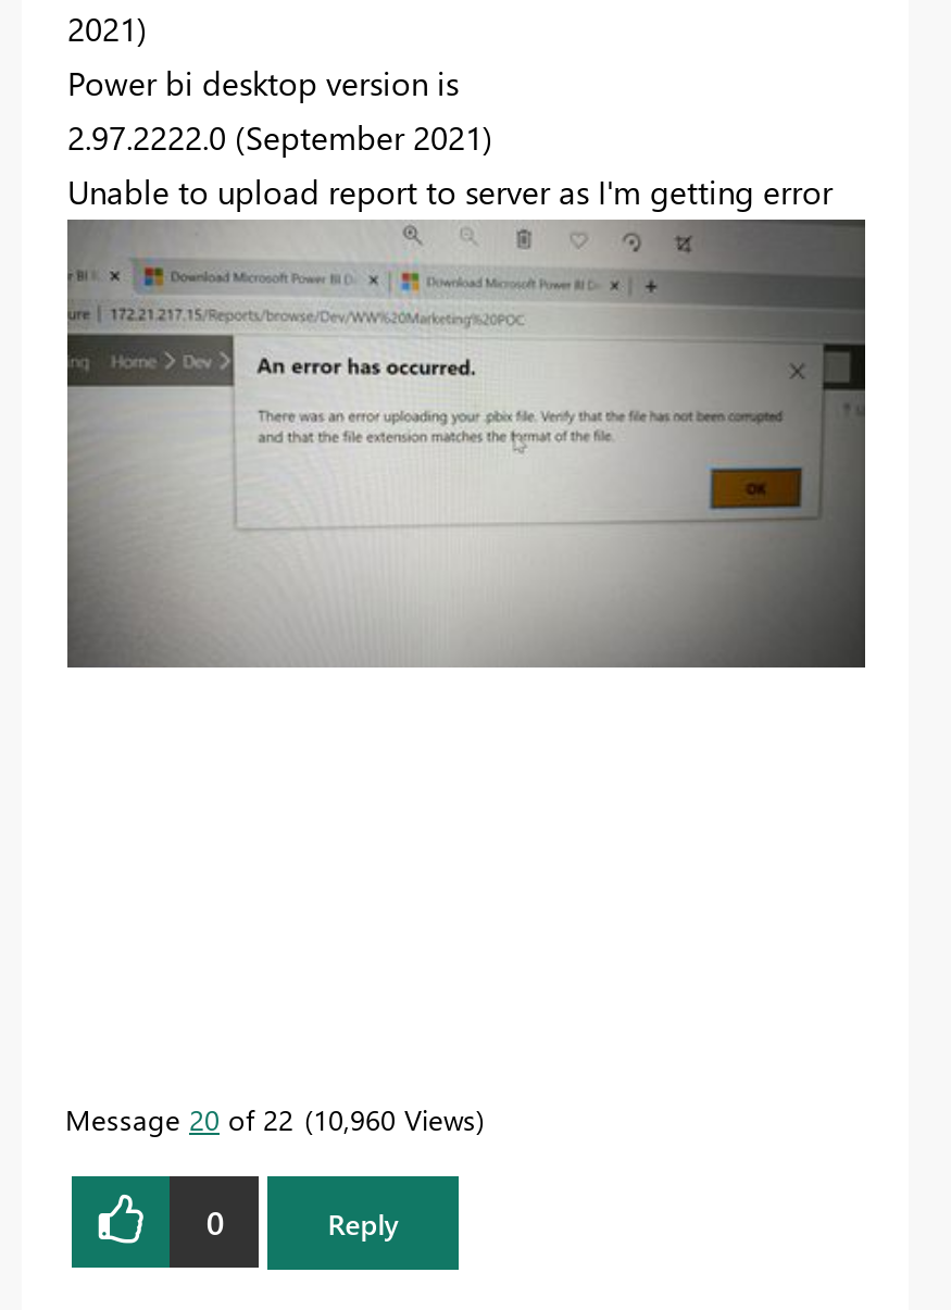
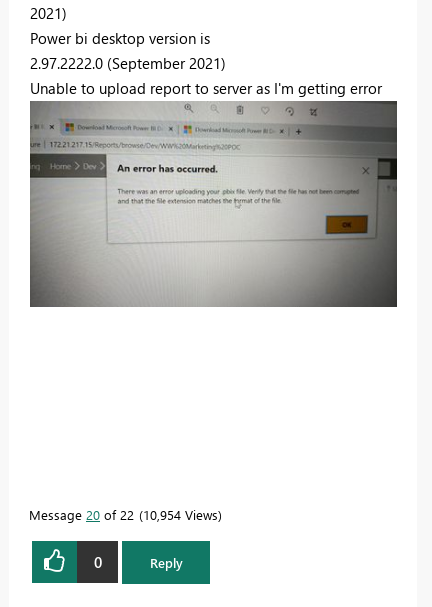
[65,1101,476,1138] Message 20 of 22 10,960 Views -> [29,506,218,523] Message 20 of 22 10,954 Views

